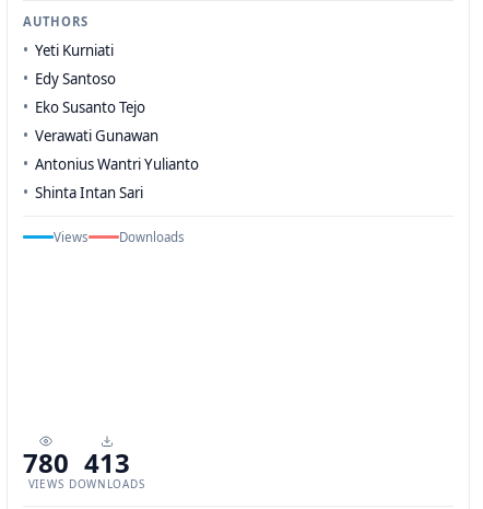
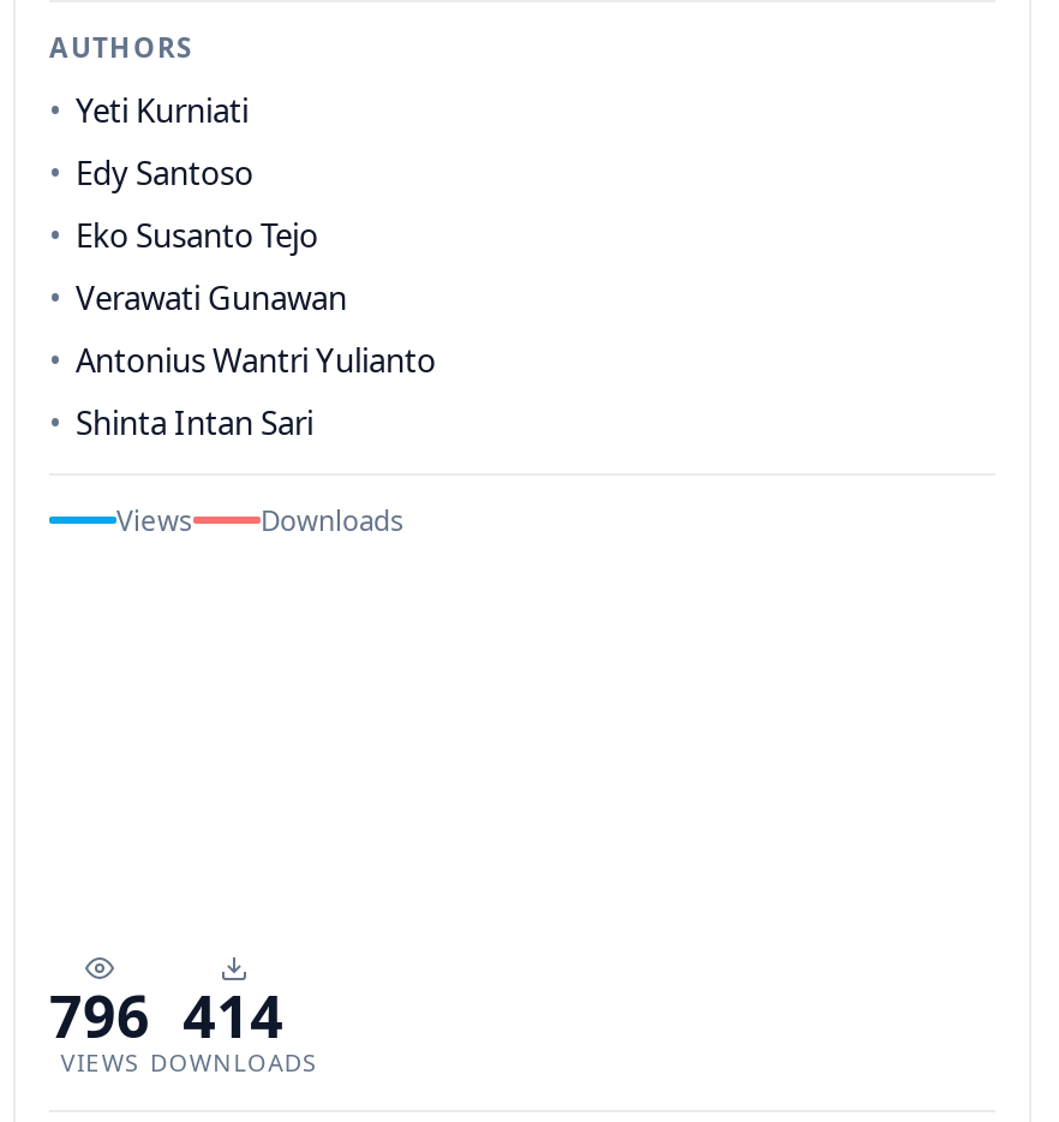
[23,444,69,481] 780 -> [49,975,150,1055] 796
[84,444,130,481] 413 -> [183,975,284,1055] 414

